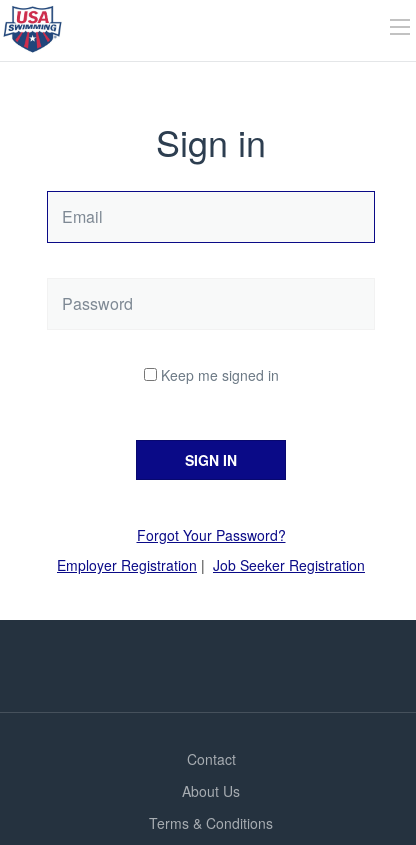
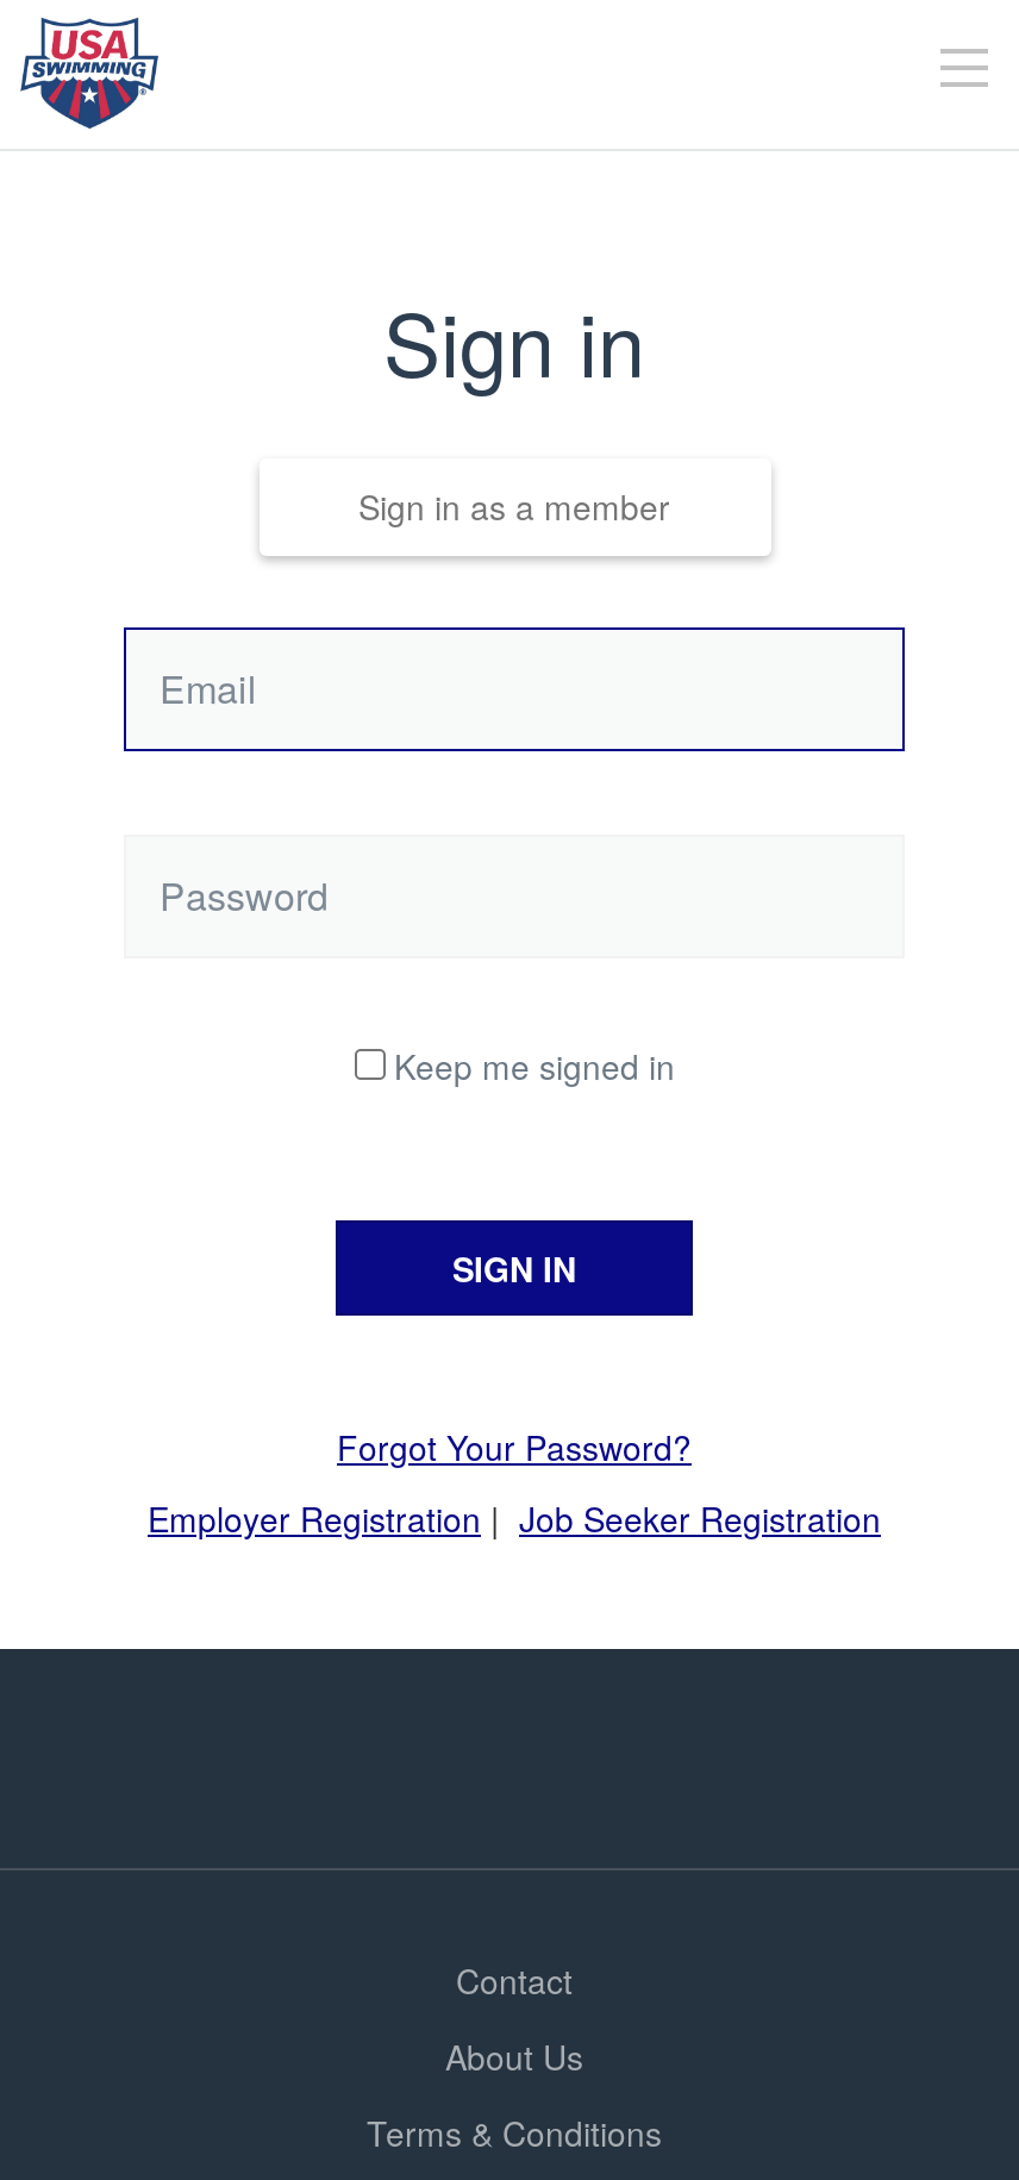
none -> [358,482,670,530] Sign in as a member

